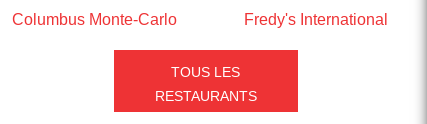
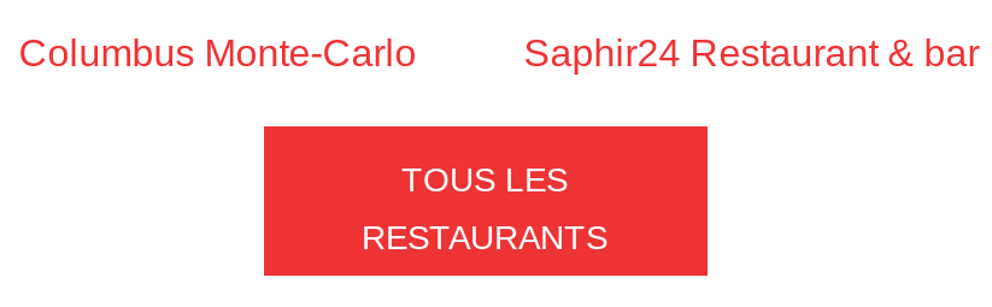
[244,11,388,28] Fredy's International -> [524,32,979,73] Saphir24 Restaurant & bar

